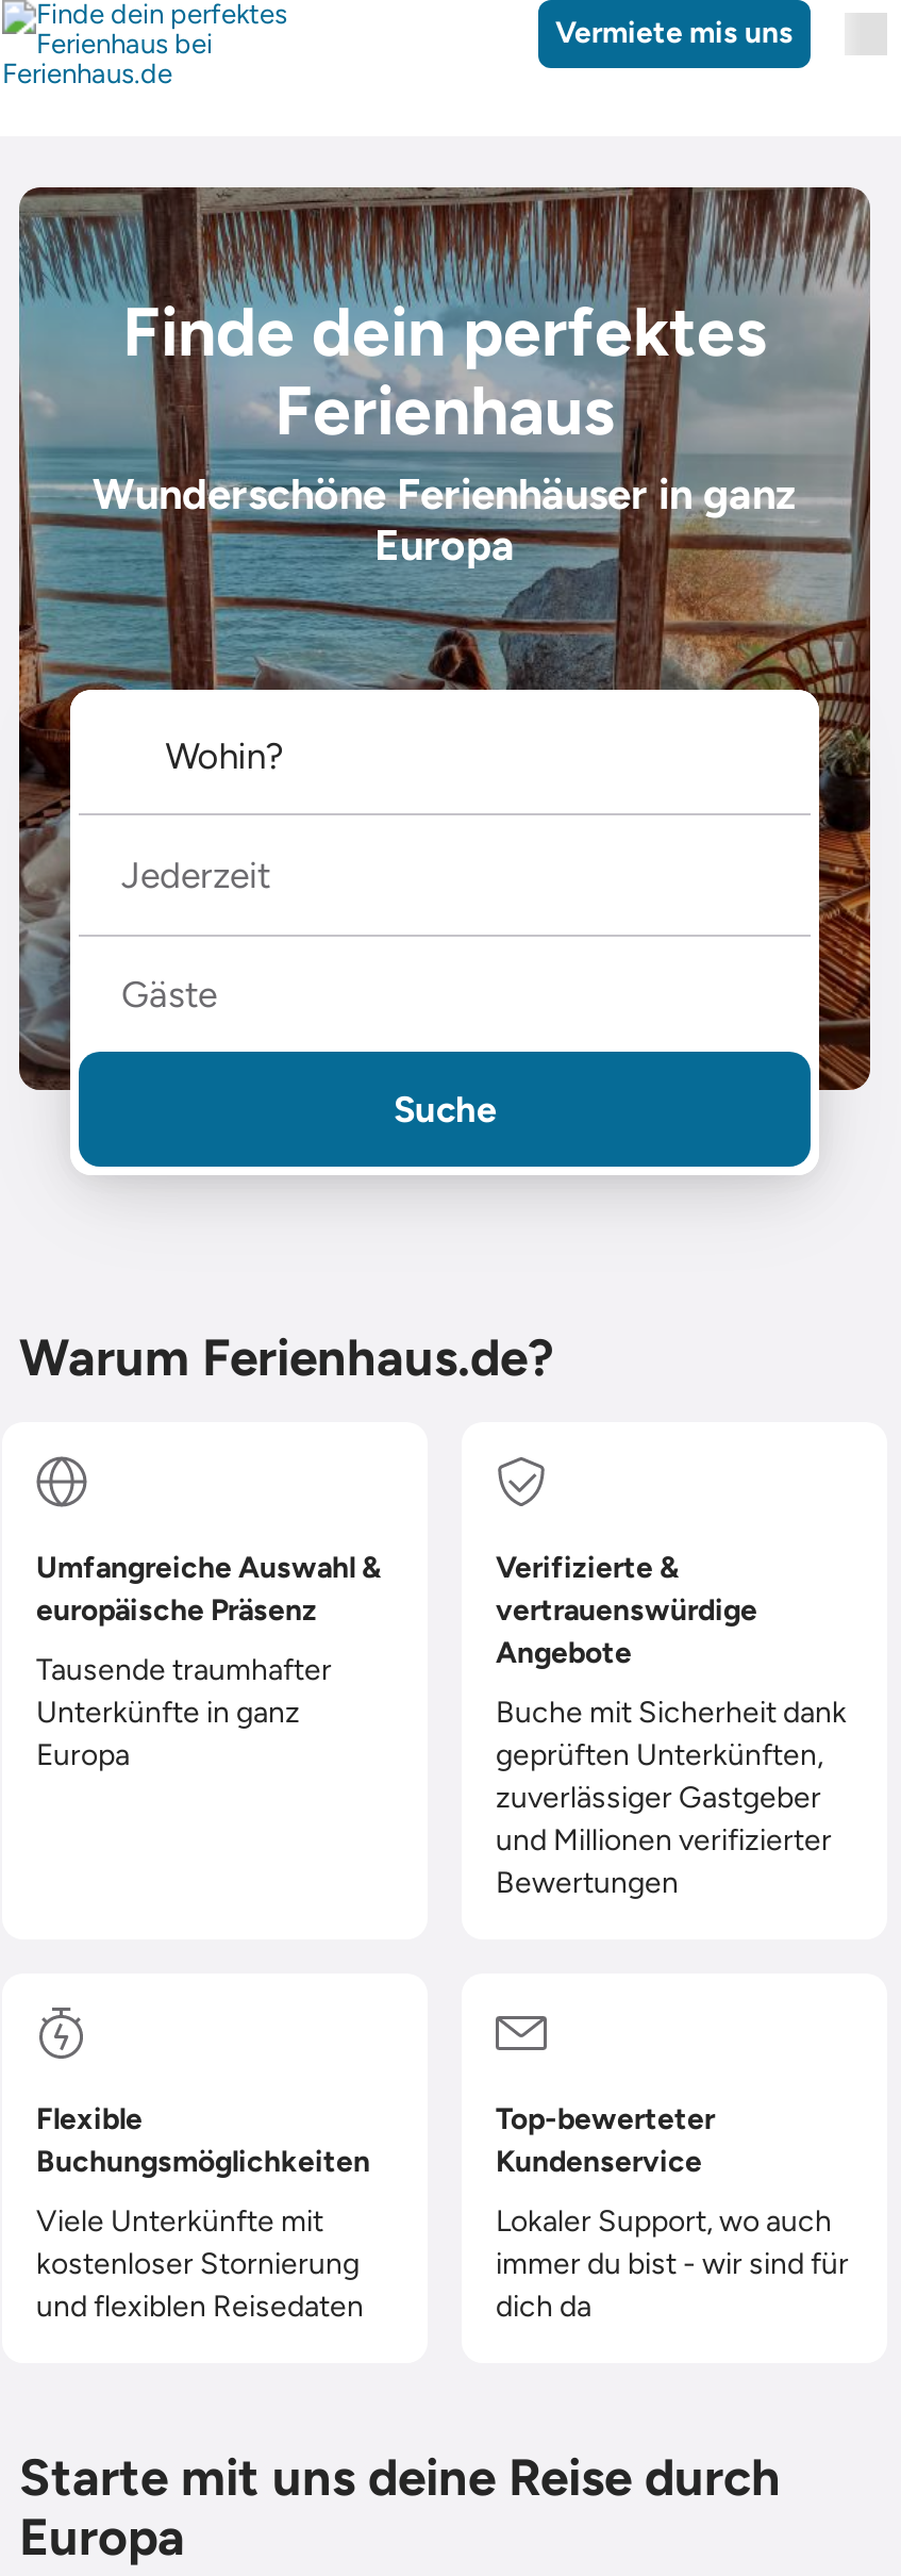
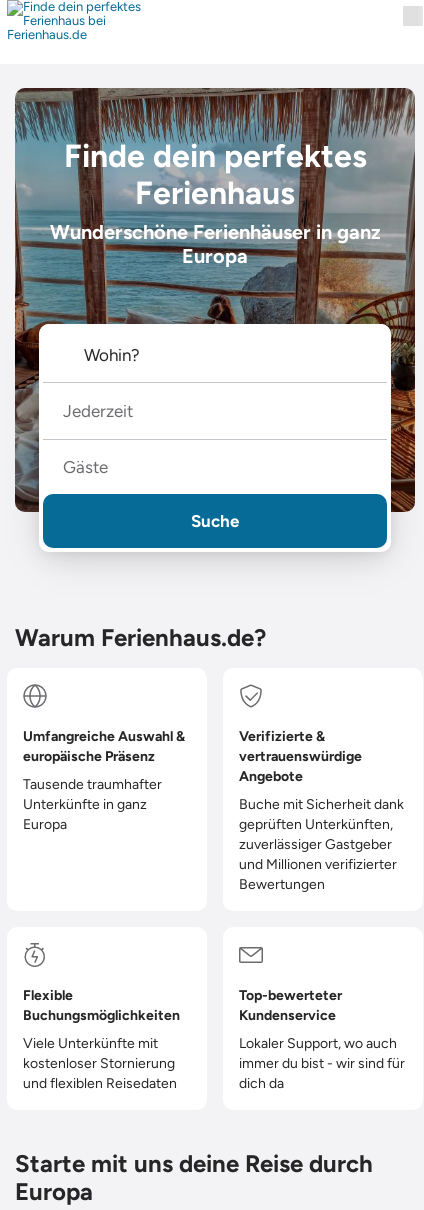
[555,15,794,51] Vermiete mis uns -> none

